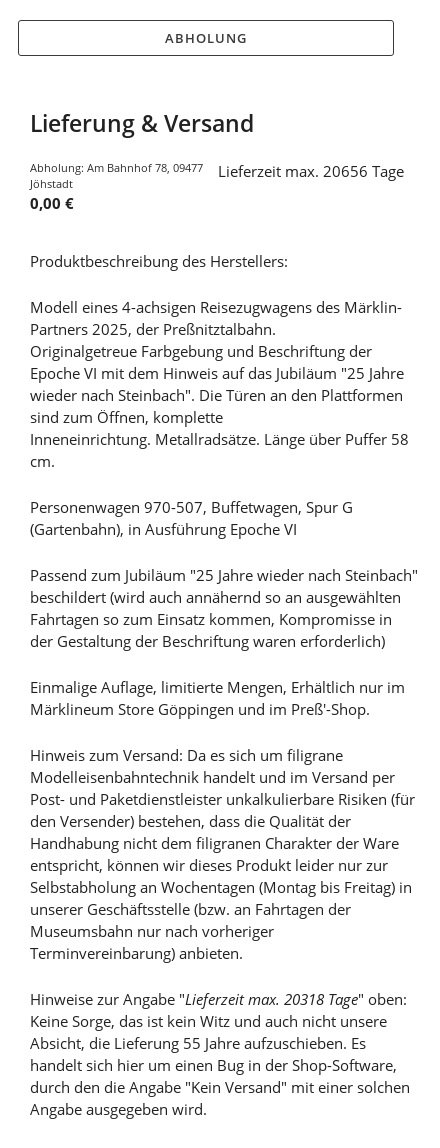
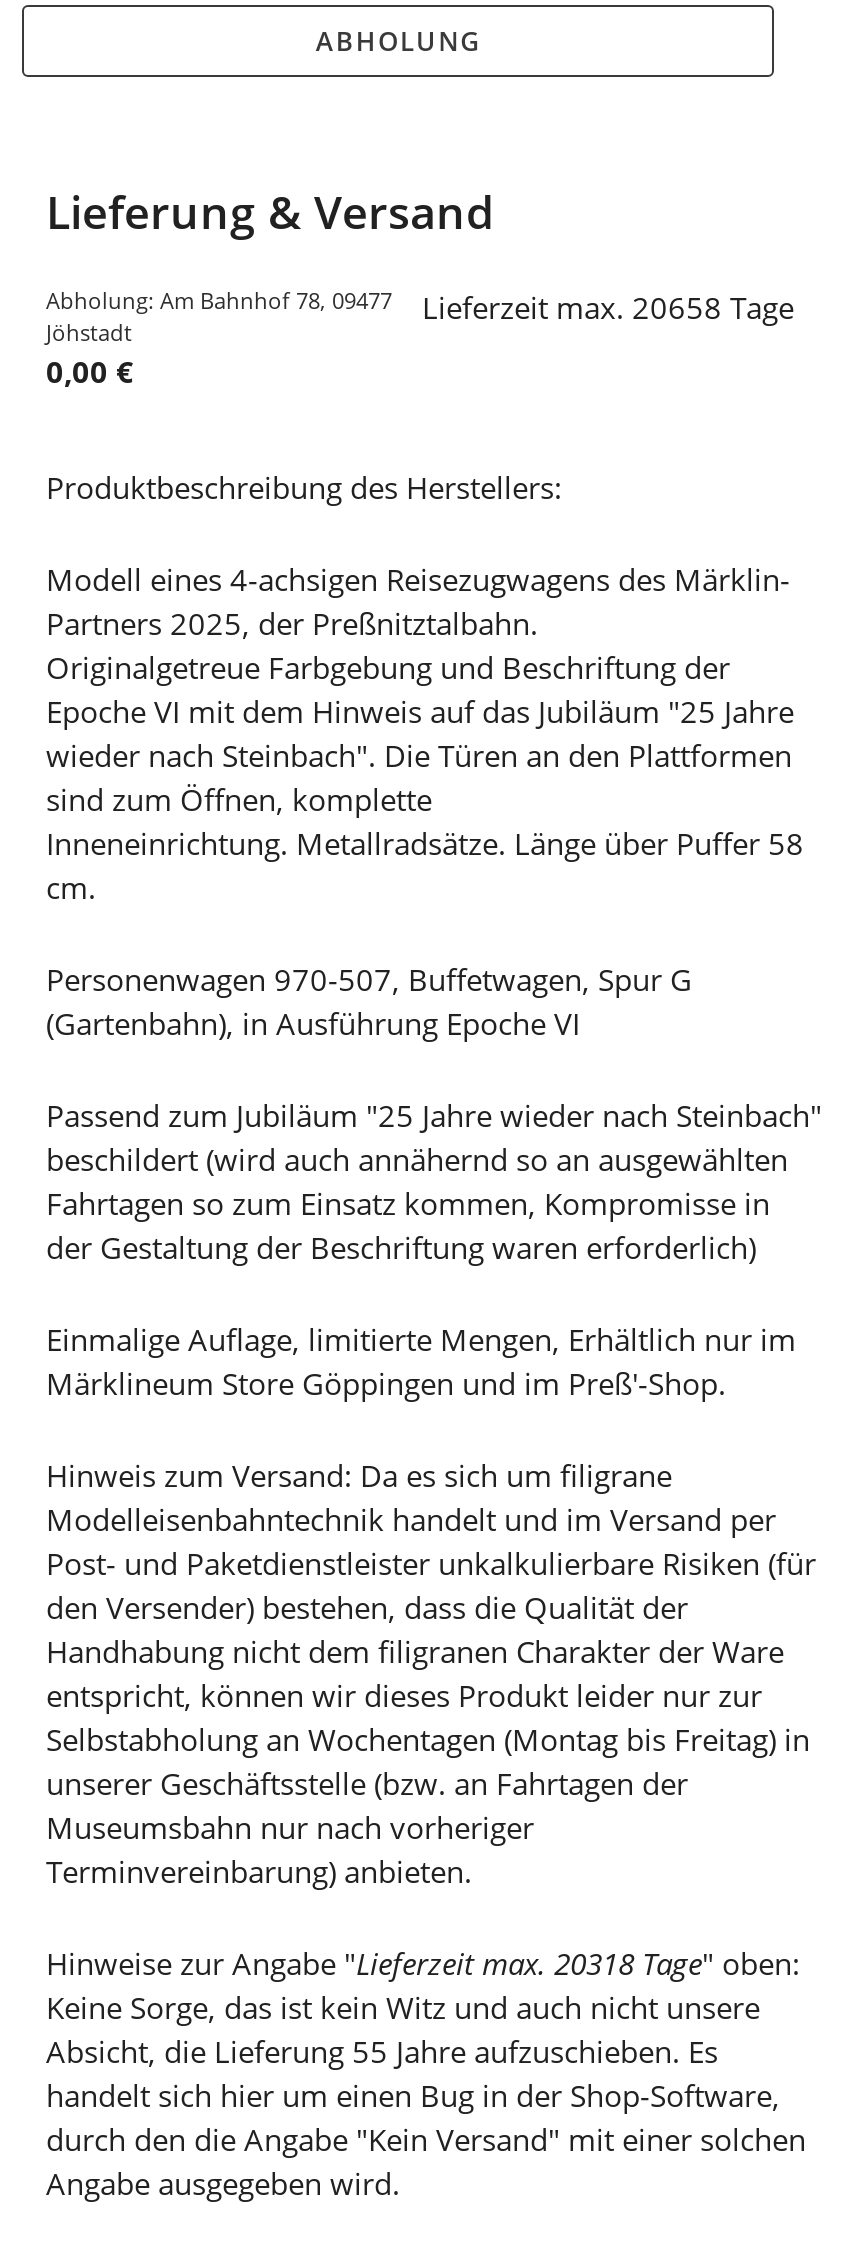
[218,161,404,181] Lieferzeit max. 20656 Tage -> [422,288,794,328] Lieferzeit max. 20658 Tage

